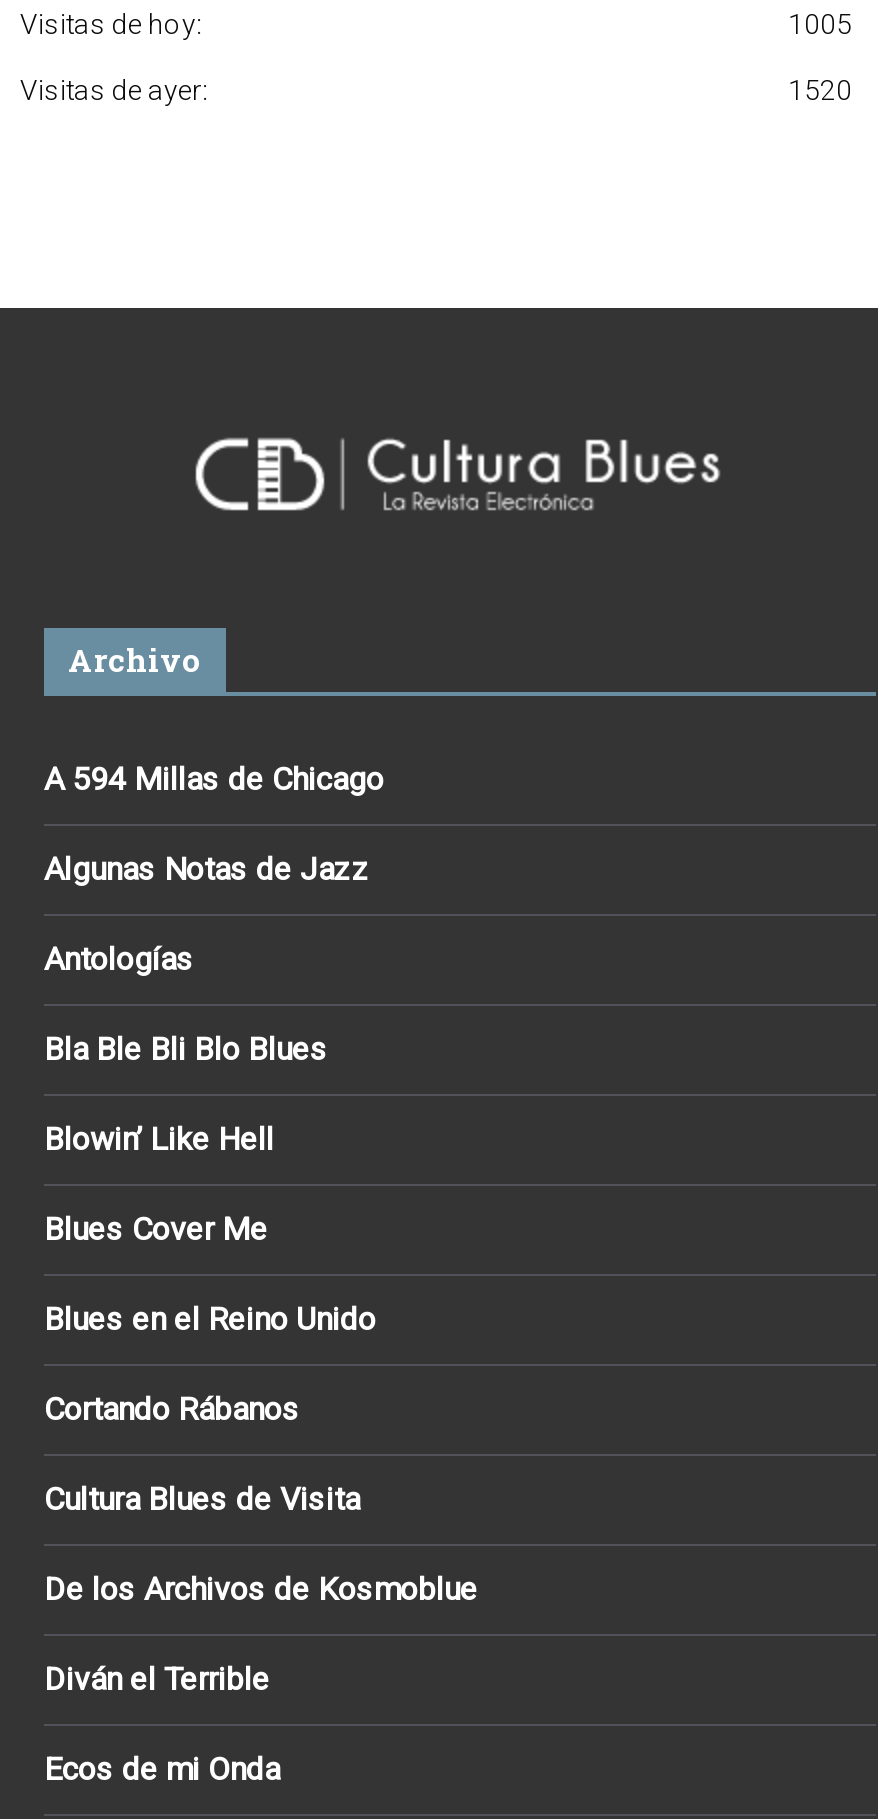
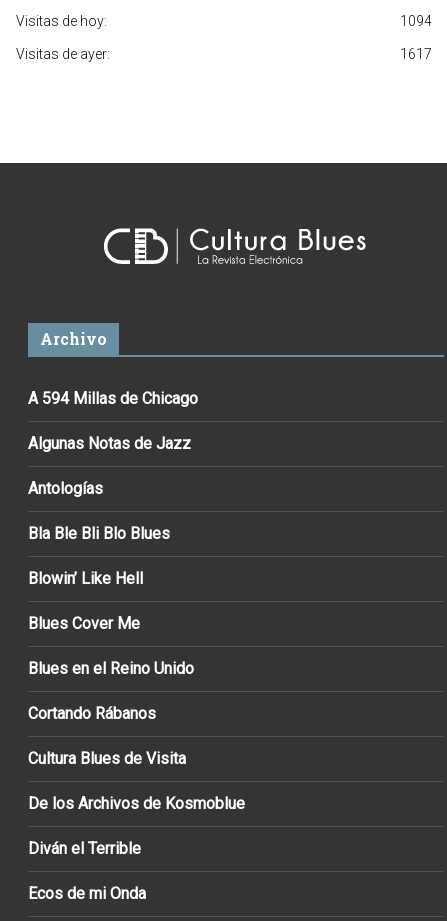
[788,8,852,40] 1005 -> [400,13,432,29] 1094
[788,74,852,106] 1520 -> [400,46,432,62] 1617

